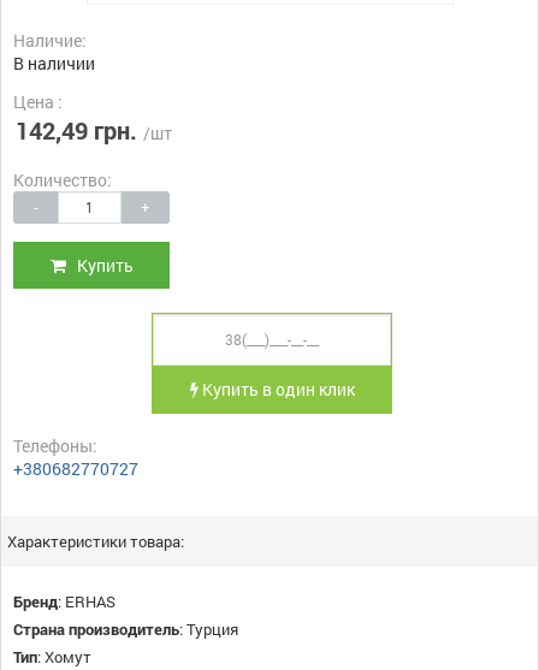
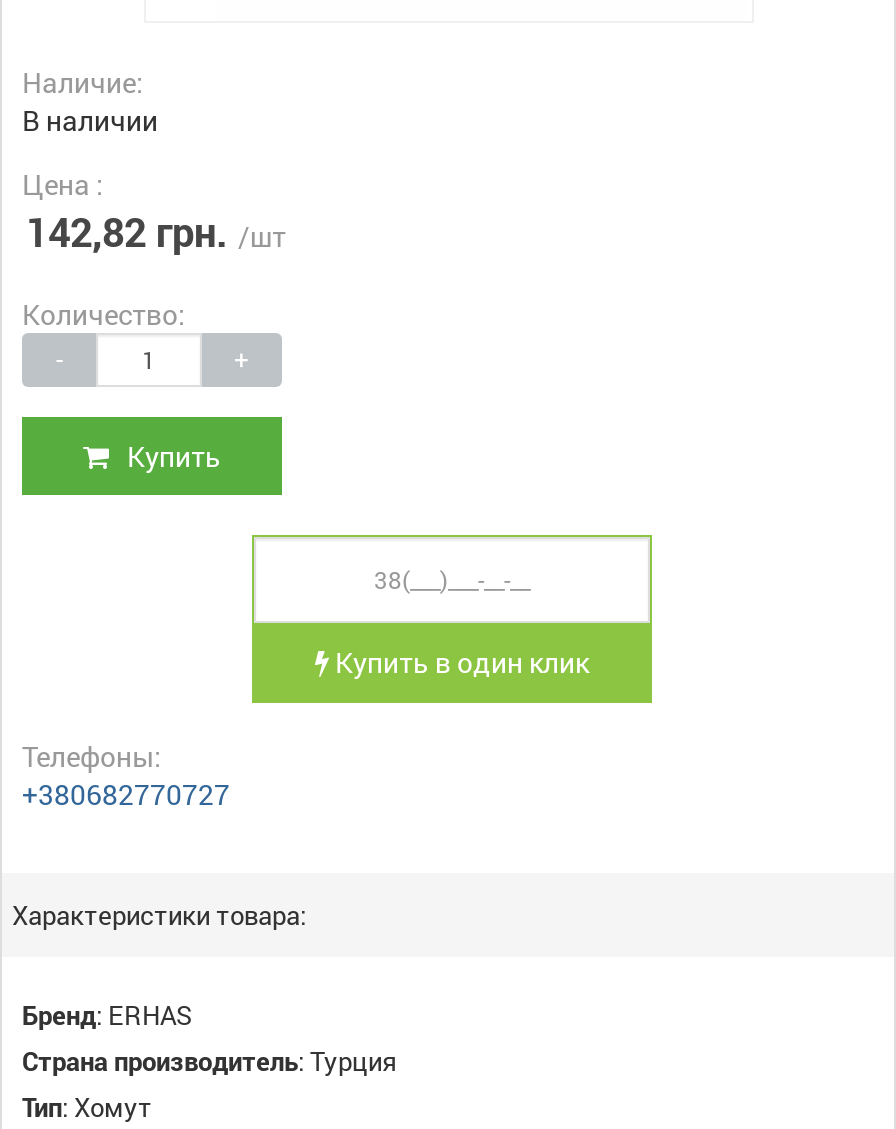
[16,114,172,145] 142,49 грн. /шт -> [26,204,286,256] 142,82 грн. /шт

